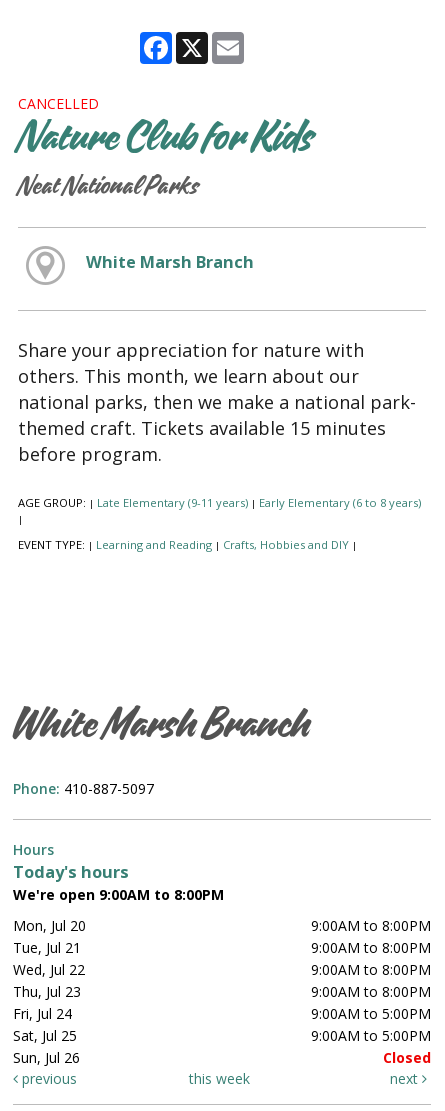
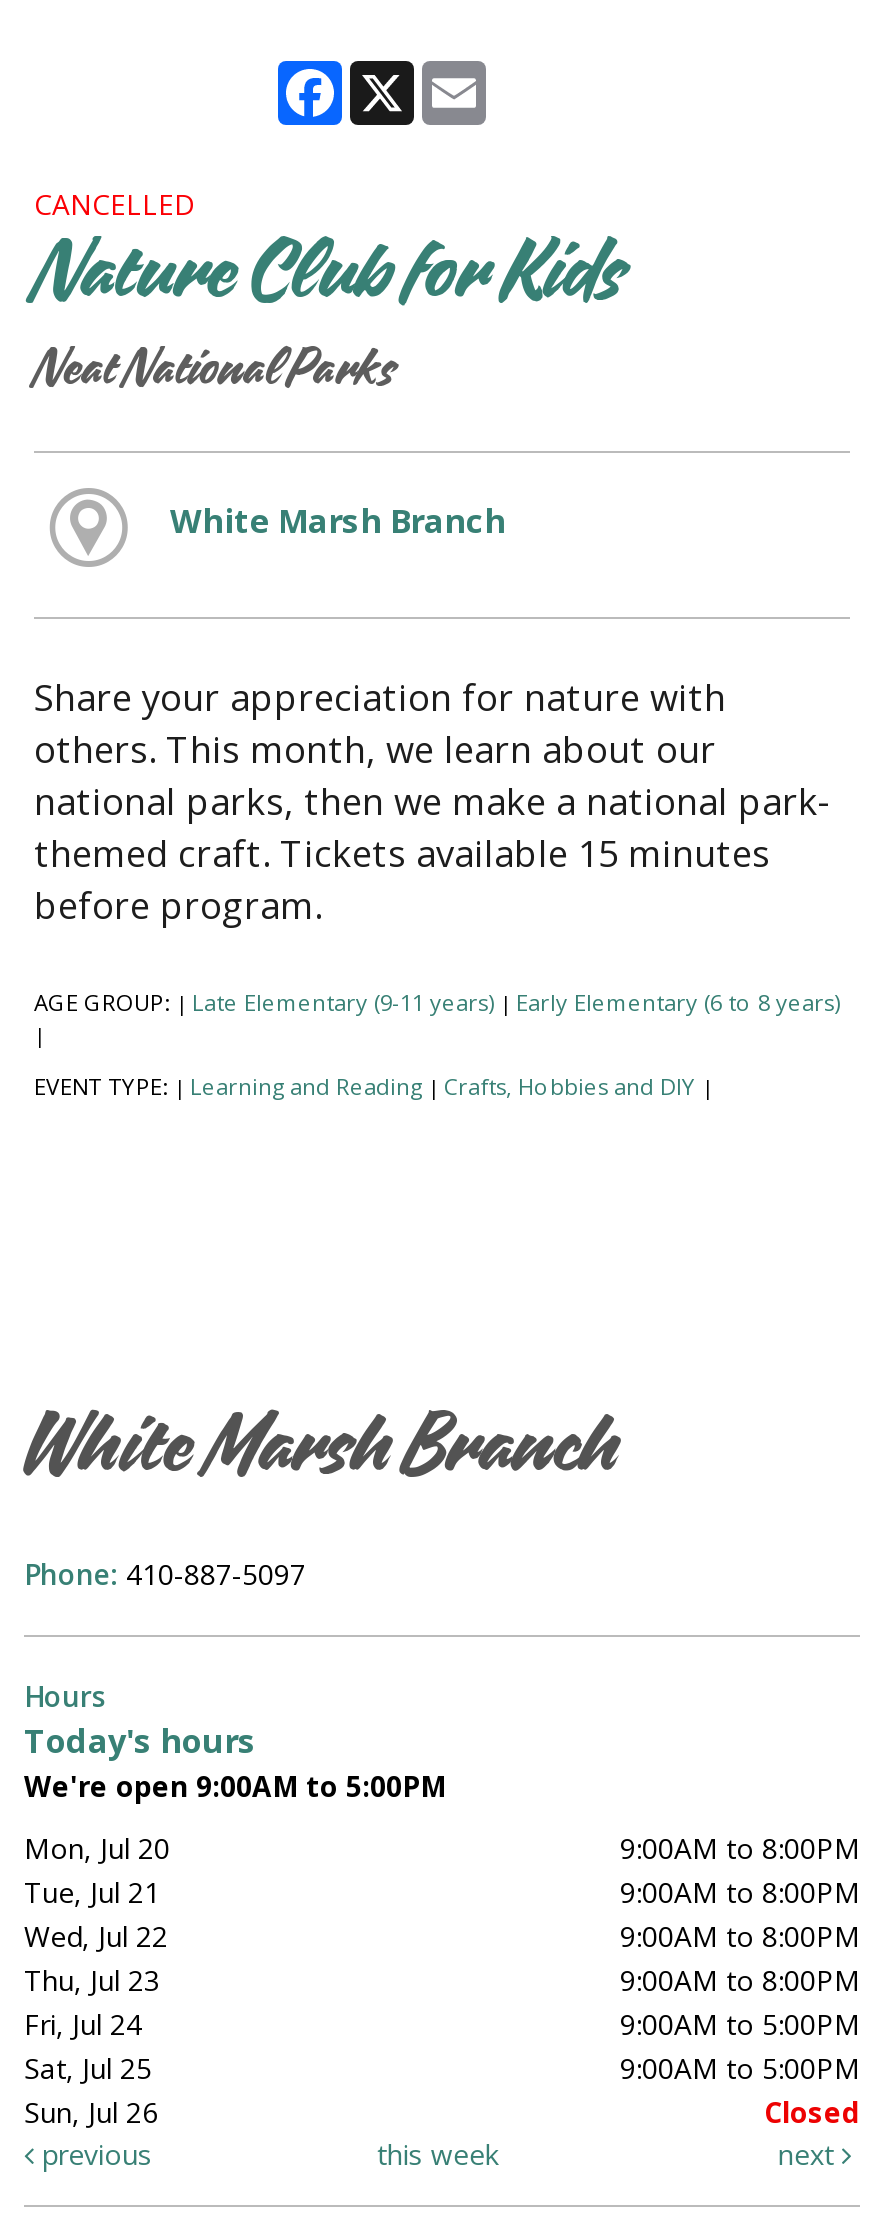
[13,885,224,904] We're open 9:00AM to 8:00PM -> [24,1767,446,1805] We're open 9:00AM to 5:00PM

